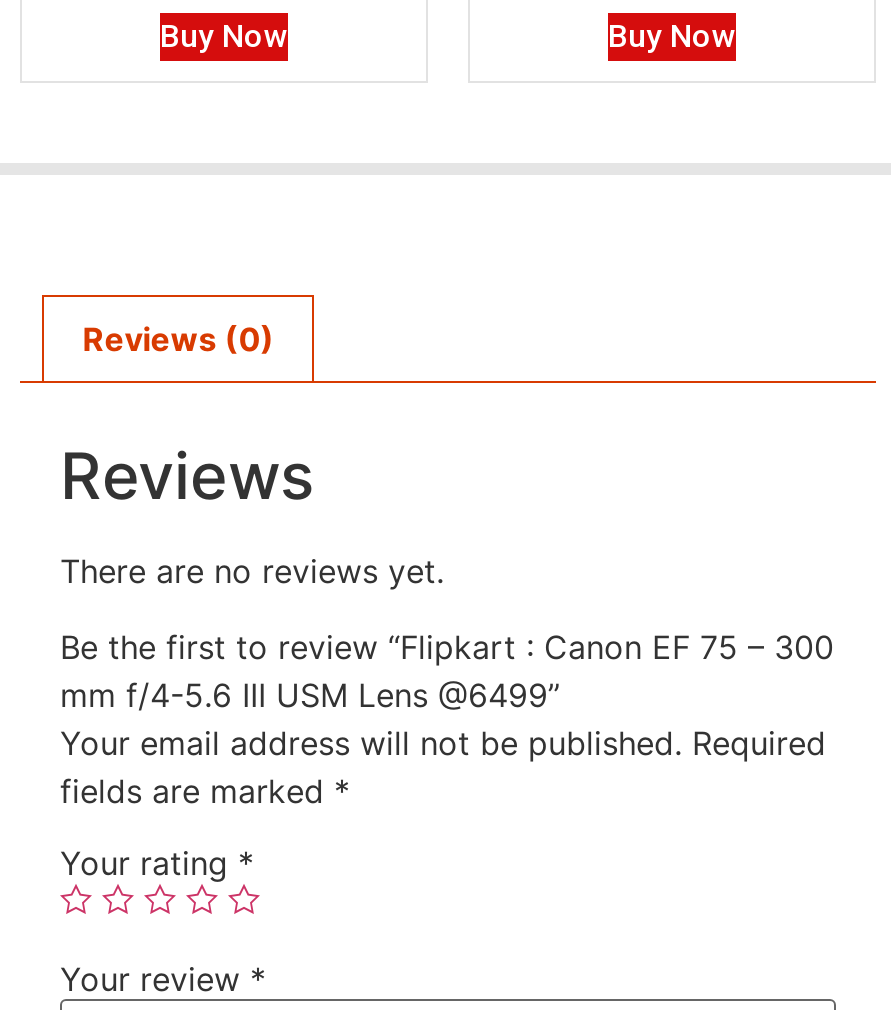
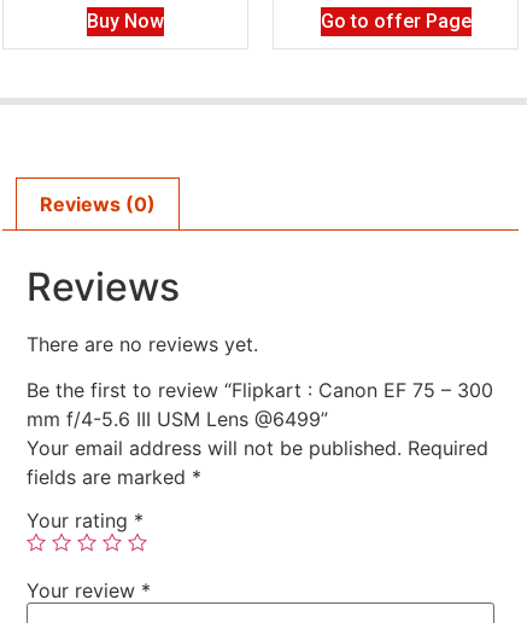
[608,18,736,56] Buy Now -> [320,10,471,33] Go to offer Page

